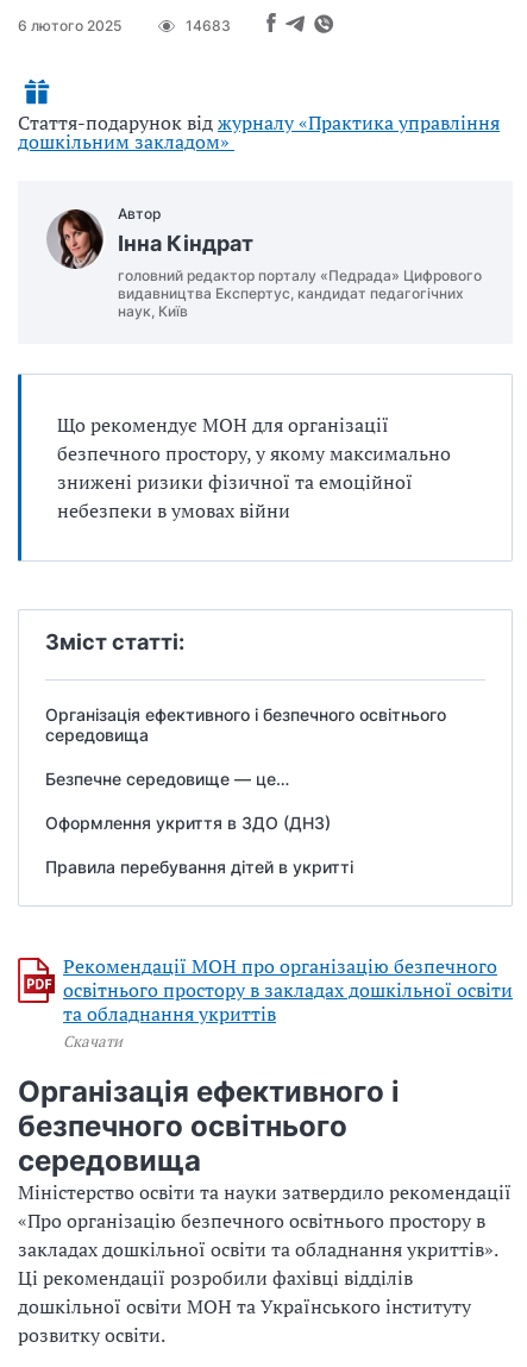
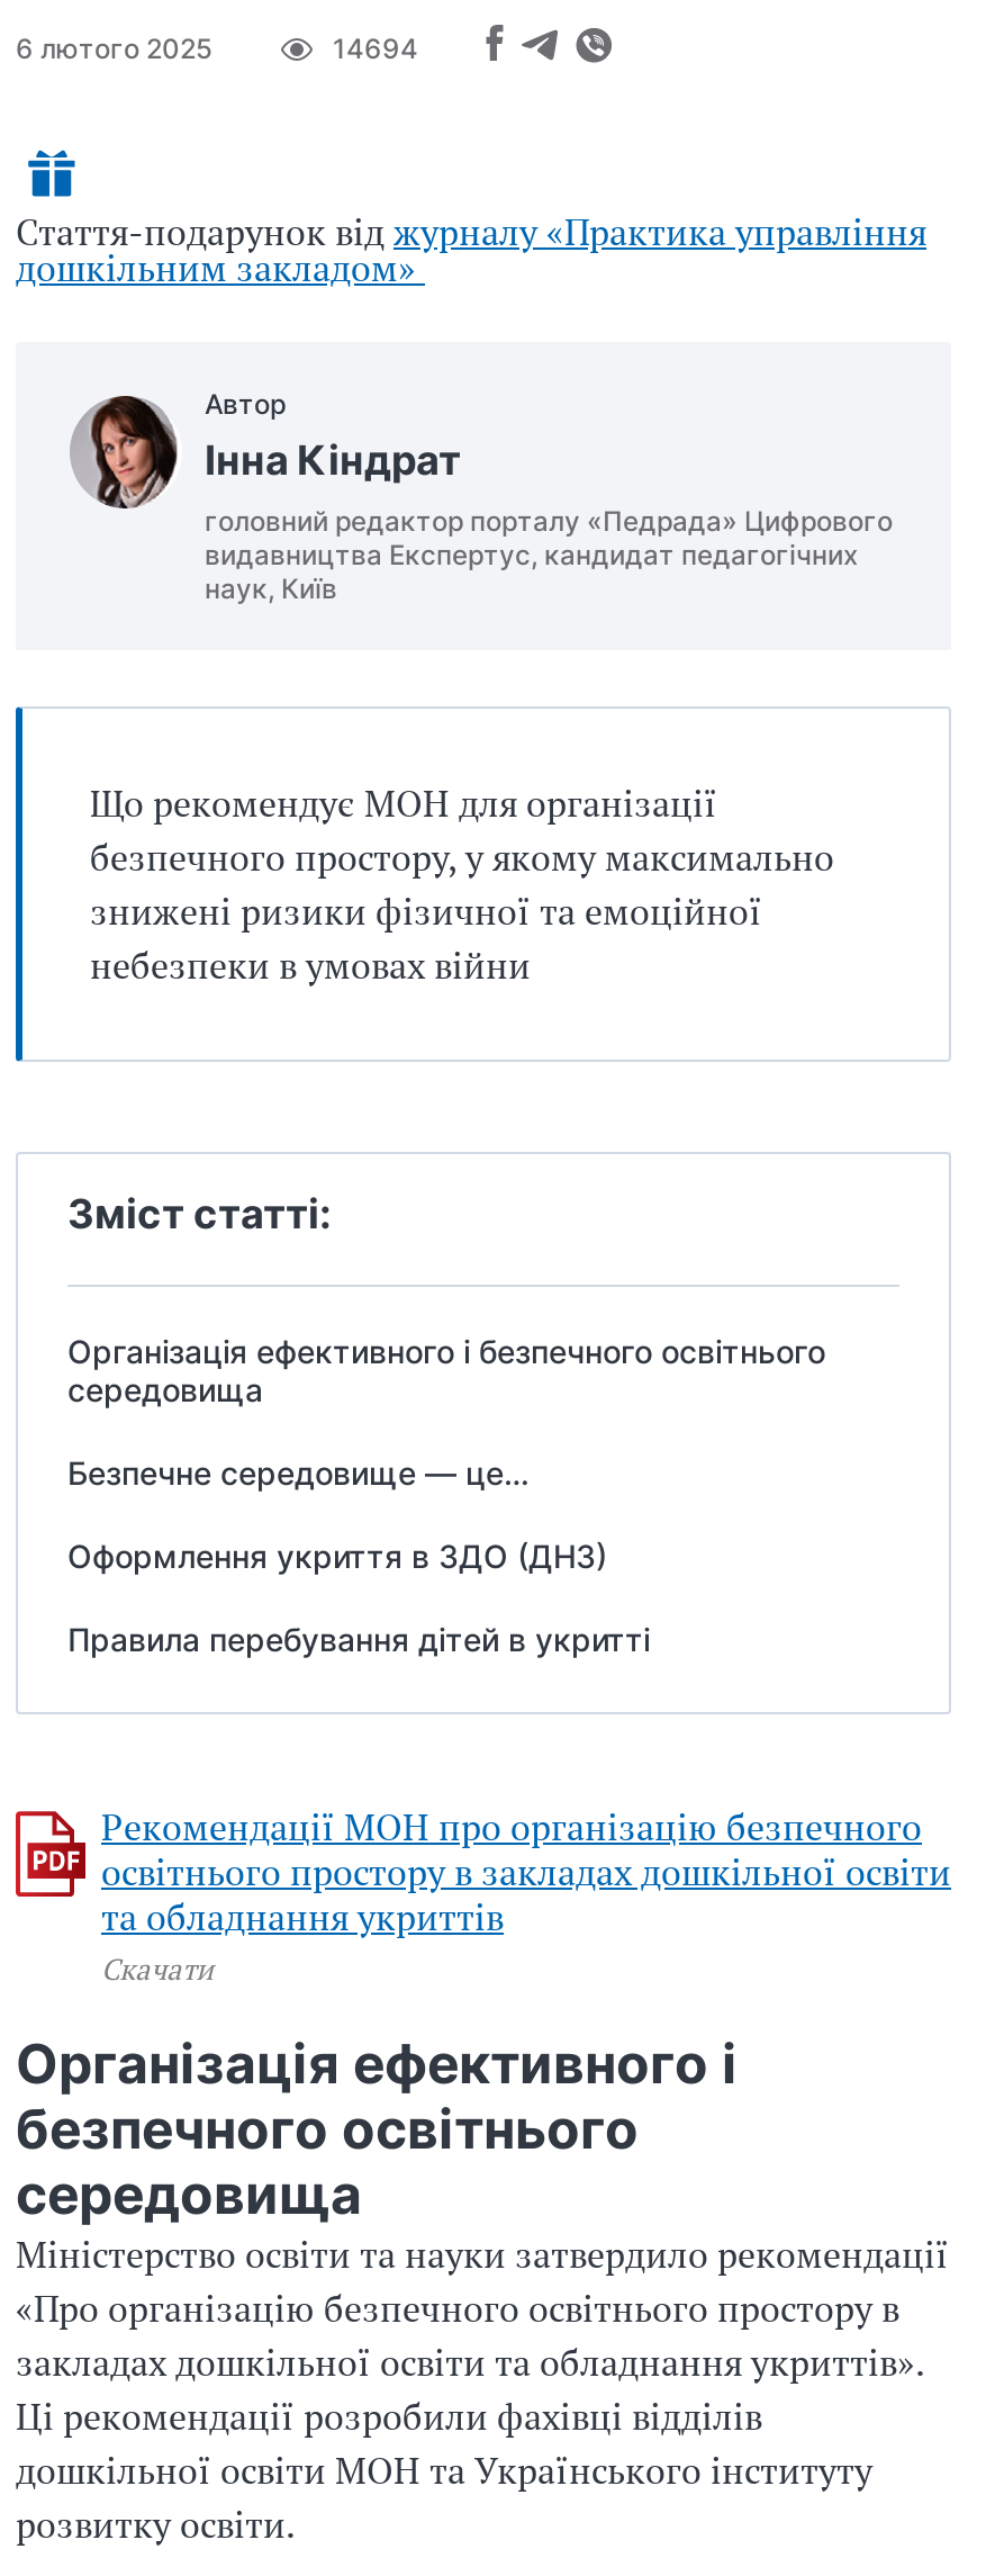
[186,17,231,35] 14683 -> [333,31,418,65] 14694

